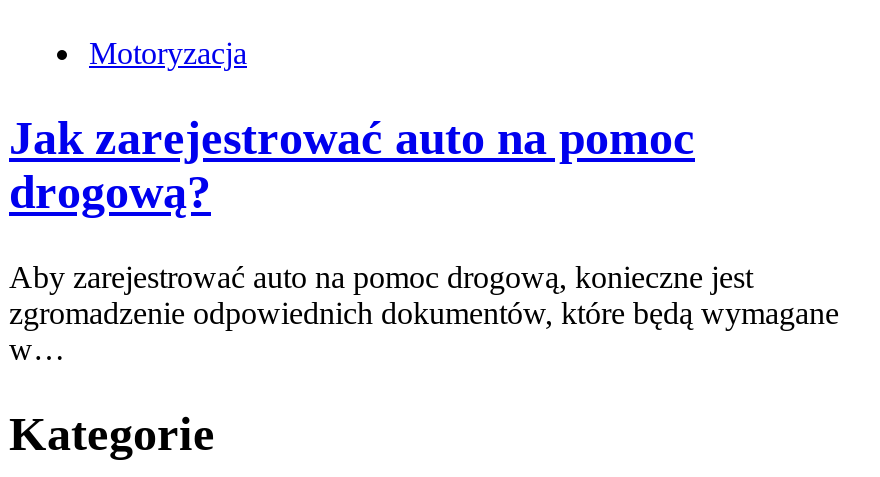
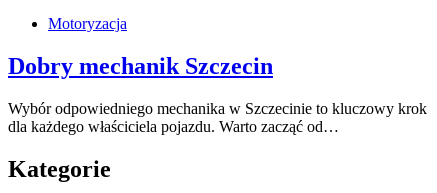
[9,112,695,218] Jak zarejestrować auto na pomoc | drogową? -> [8,53,273,79] Dobry mechanik Szczecin
[9,260,839,366] Aby zarejestrować auto na pomoc drogową, konieczne jest | zgromadzenie odpowiednich dokumentów, które będą wymagane | w… -> [8,100,427,135] Wybór odpowiedniego mechanika w Szczecinie to kluczowy krok | dla każdego właściciela pojazdu. Warto zacząć od…

